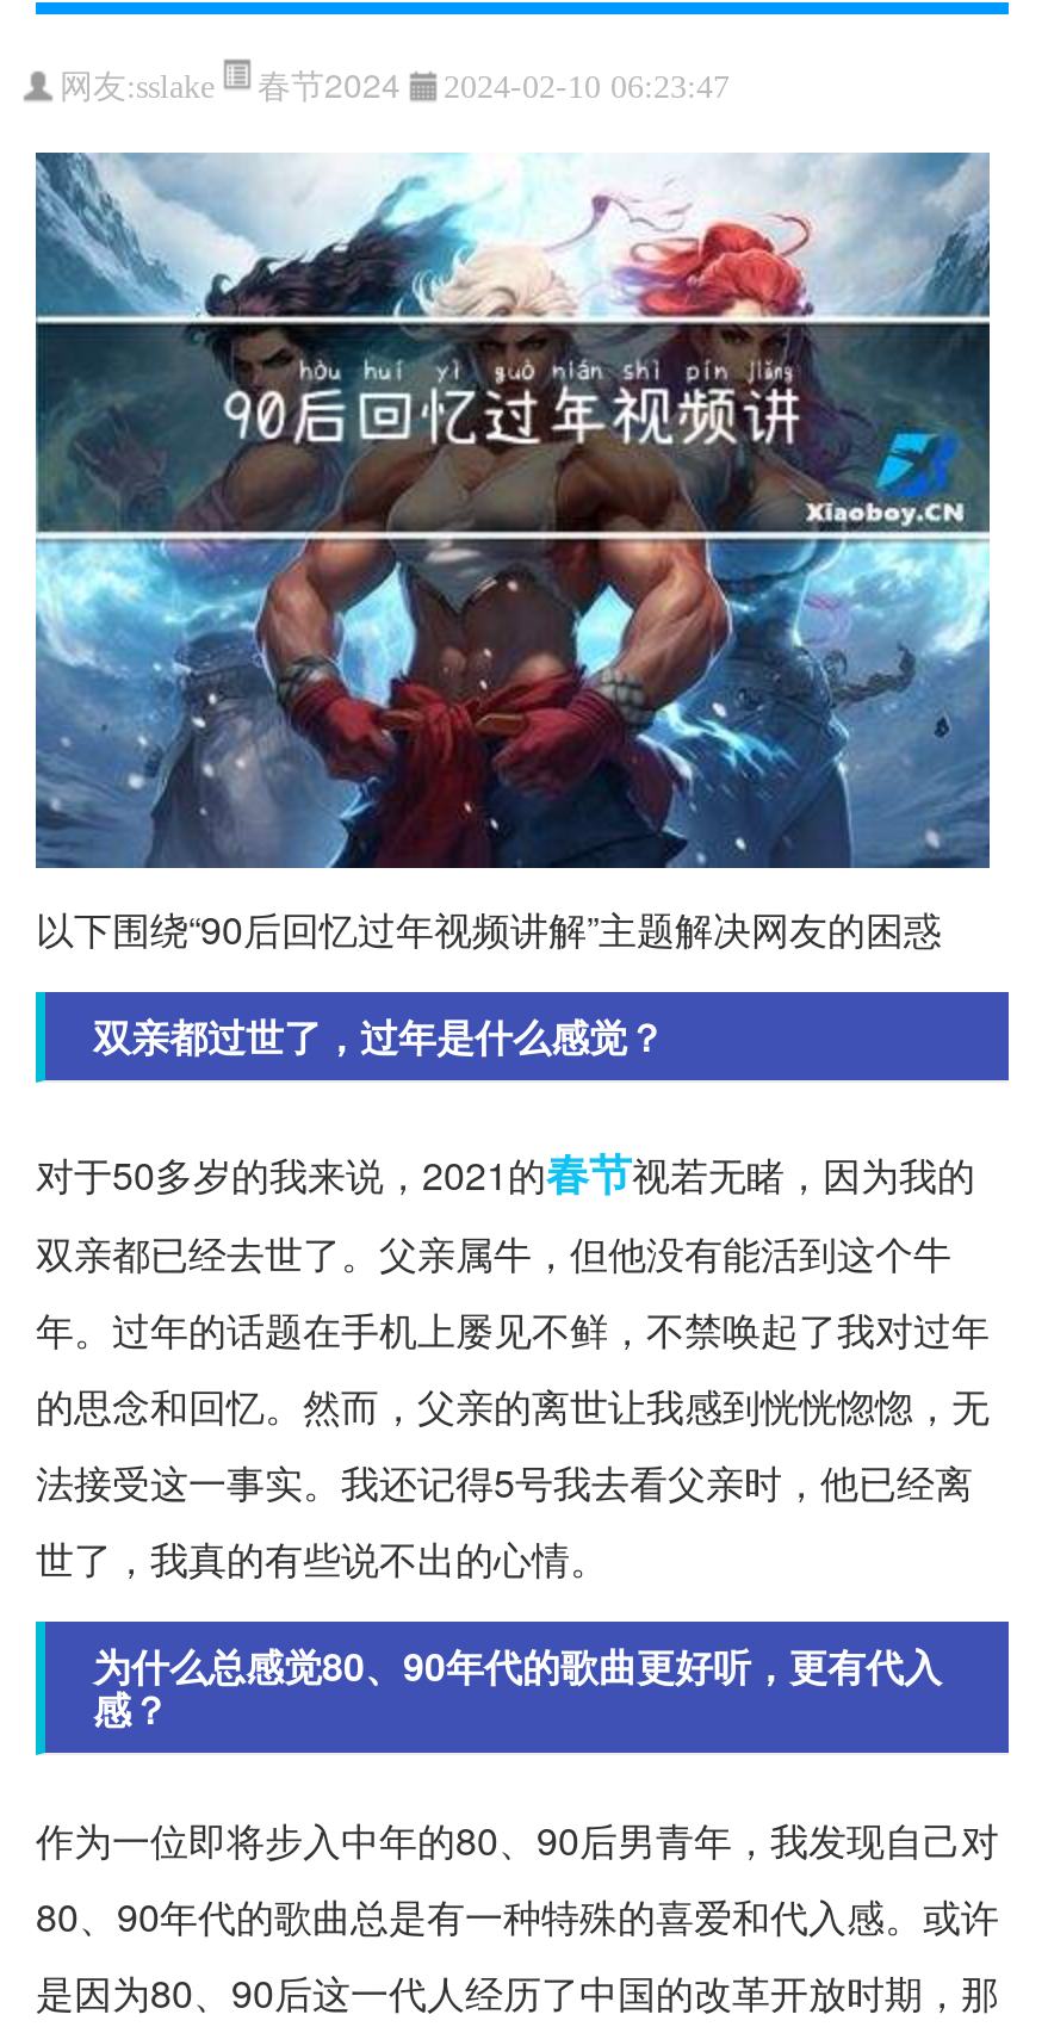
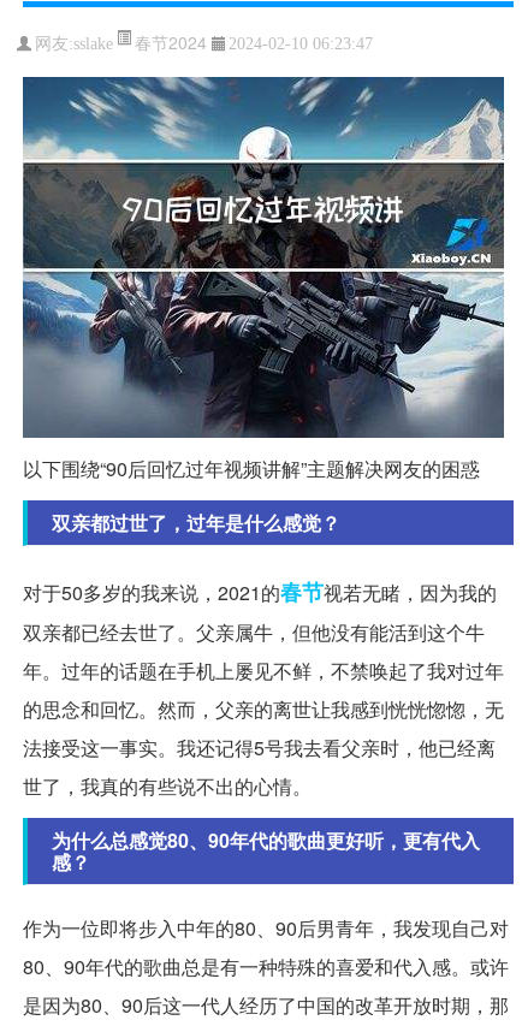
[33,153,990,870] [image] -> [22,76,505,438] [image]

